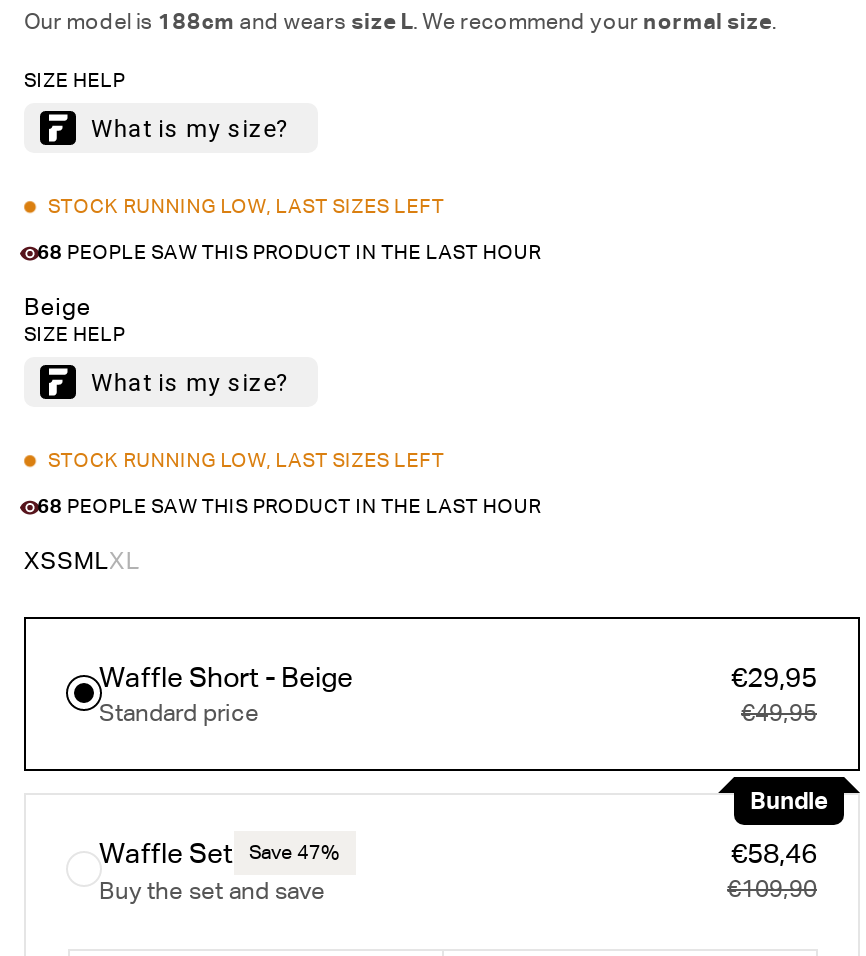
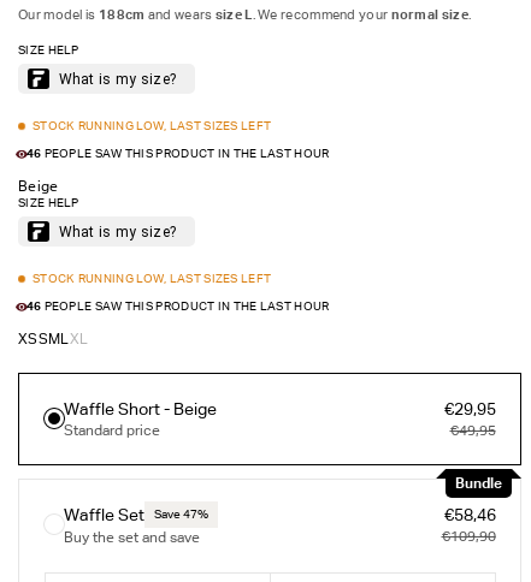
[37,241,541,263] 68 PEOPLE SAW THIS PRODUCT IN THE LAST HOUR -> [26,147,329,160] 46 PEOPLE SAW THIS PRODUCT IN THE LAST HOUR
[37,495,541,517] 68 PEOPLE SAW THIS PRODUCT IN THE LAST HOUR -> [26,300,329,313] 46 PEOPLE SAW THIS PRODUCT IN THE LAST HOUR

